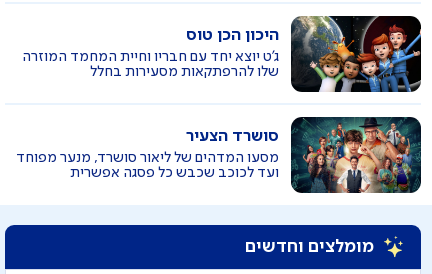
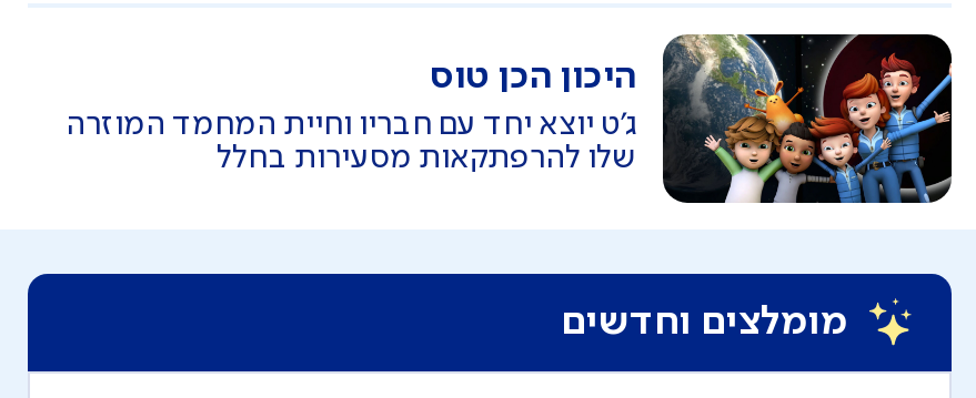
[16,116,421,194] [image] | סושרד הצעיר | מסעו המדהים של ליאור סושרד, מנער מפוחד | ועד לכוכב שכבש כל פסגה אפשרית -> none

